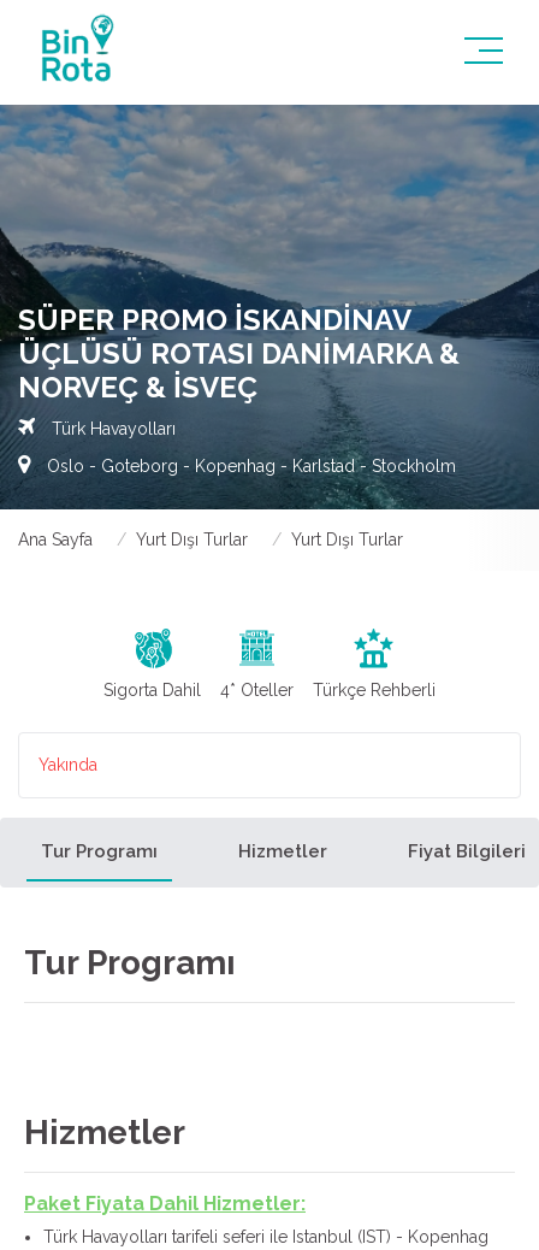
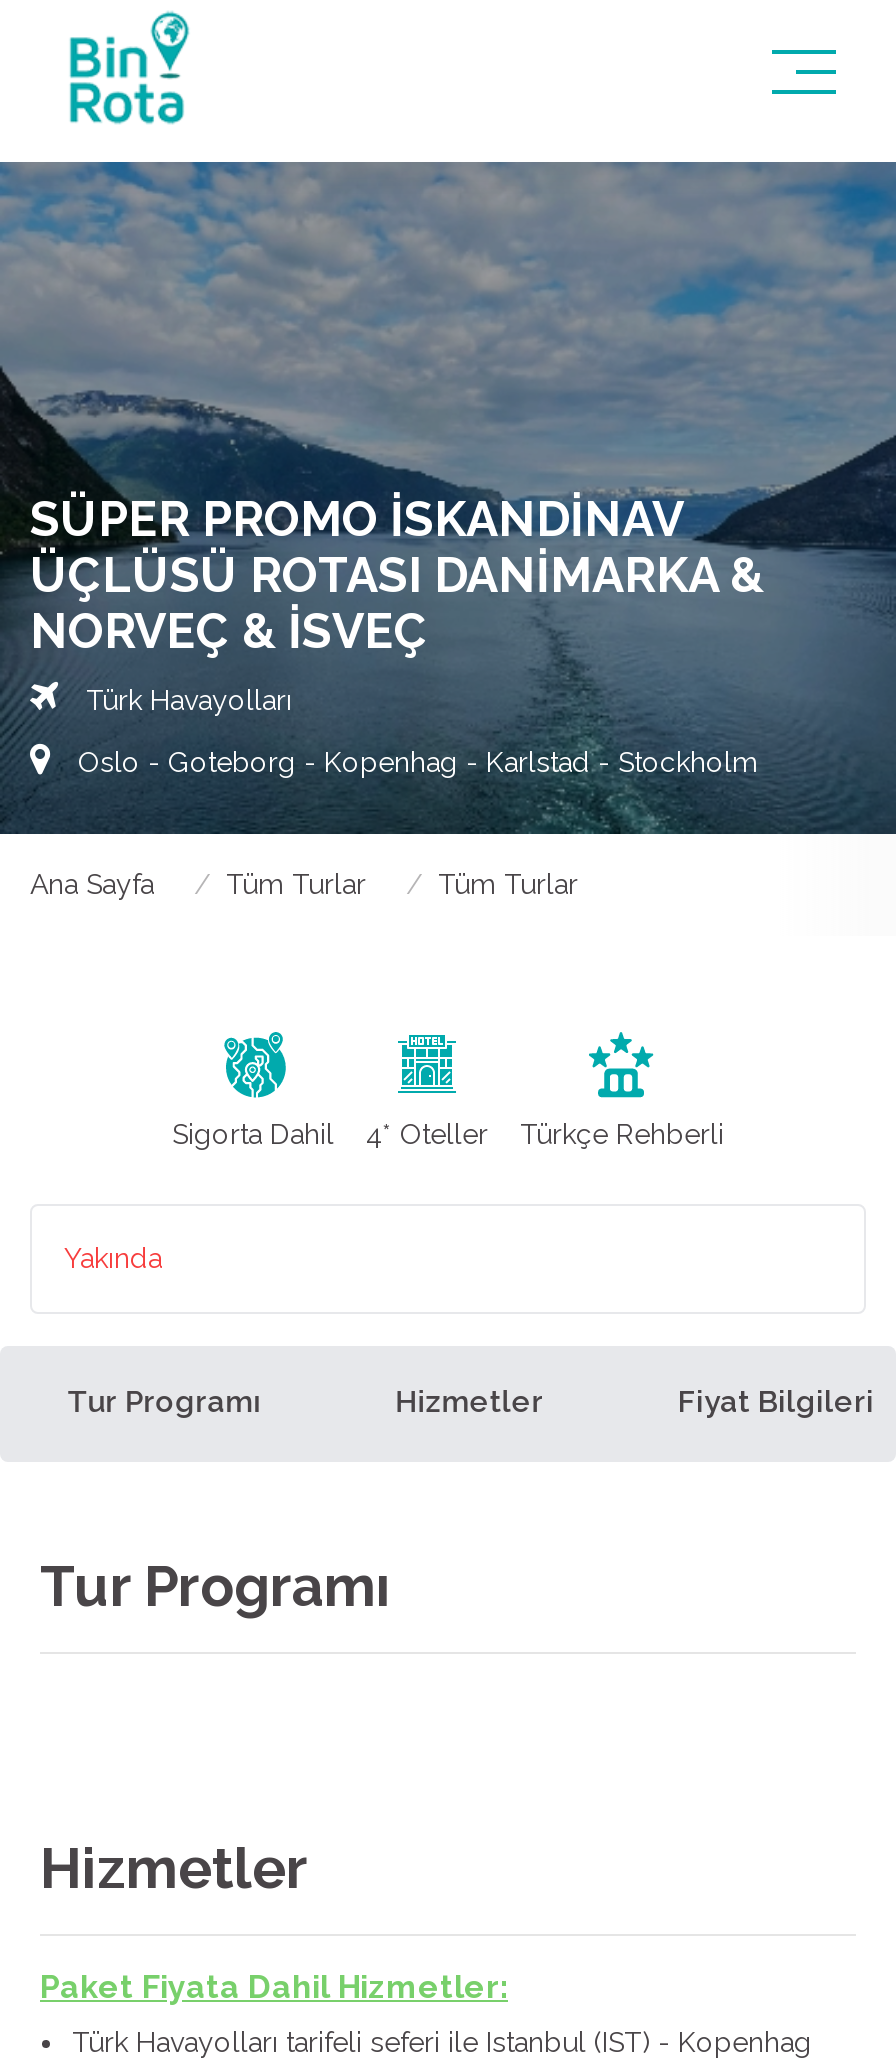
[136,530,403,549] Yurt Dışı Turlar | Yurt Dışı Turlar -> [226,868,578,900] Tüm Turlar | Tüm Turlar

